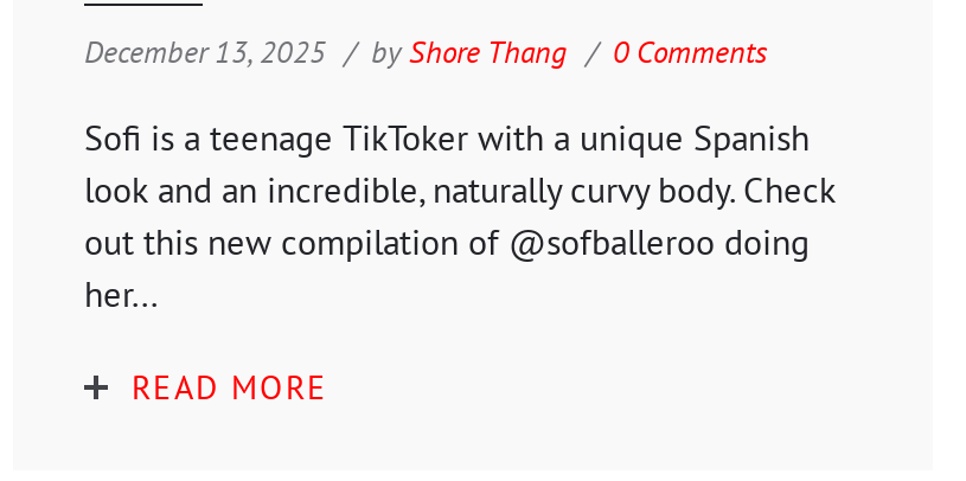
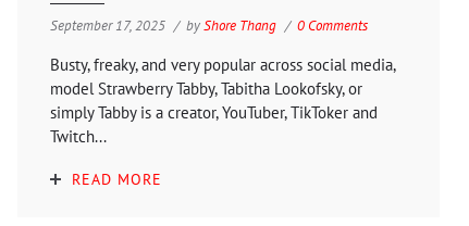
[84,31,767,71] December 13, 2025 by Shore Thang 0 Comments -> [50,16,368,34] September 17, 2025 by Shore Thang 0 Comments
[84,114,836,315] Sofi is a teenage TikToker with a unique Spanish | look and an incredible, naturally curvy body. Check | out this new compilation of @sofballeroo doing | her... -> [50,54,395,146] Busty, freaky, and very popular across social media, | model Strawberry Tabby, Tabitha Lookofsky, or | simply Tabby is a creator, YouTuber, TikToker and | Twitch...

